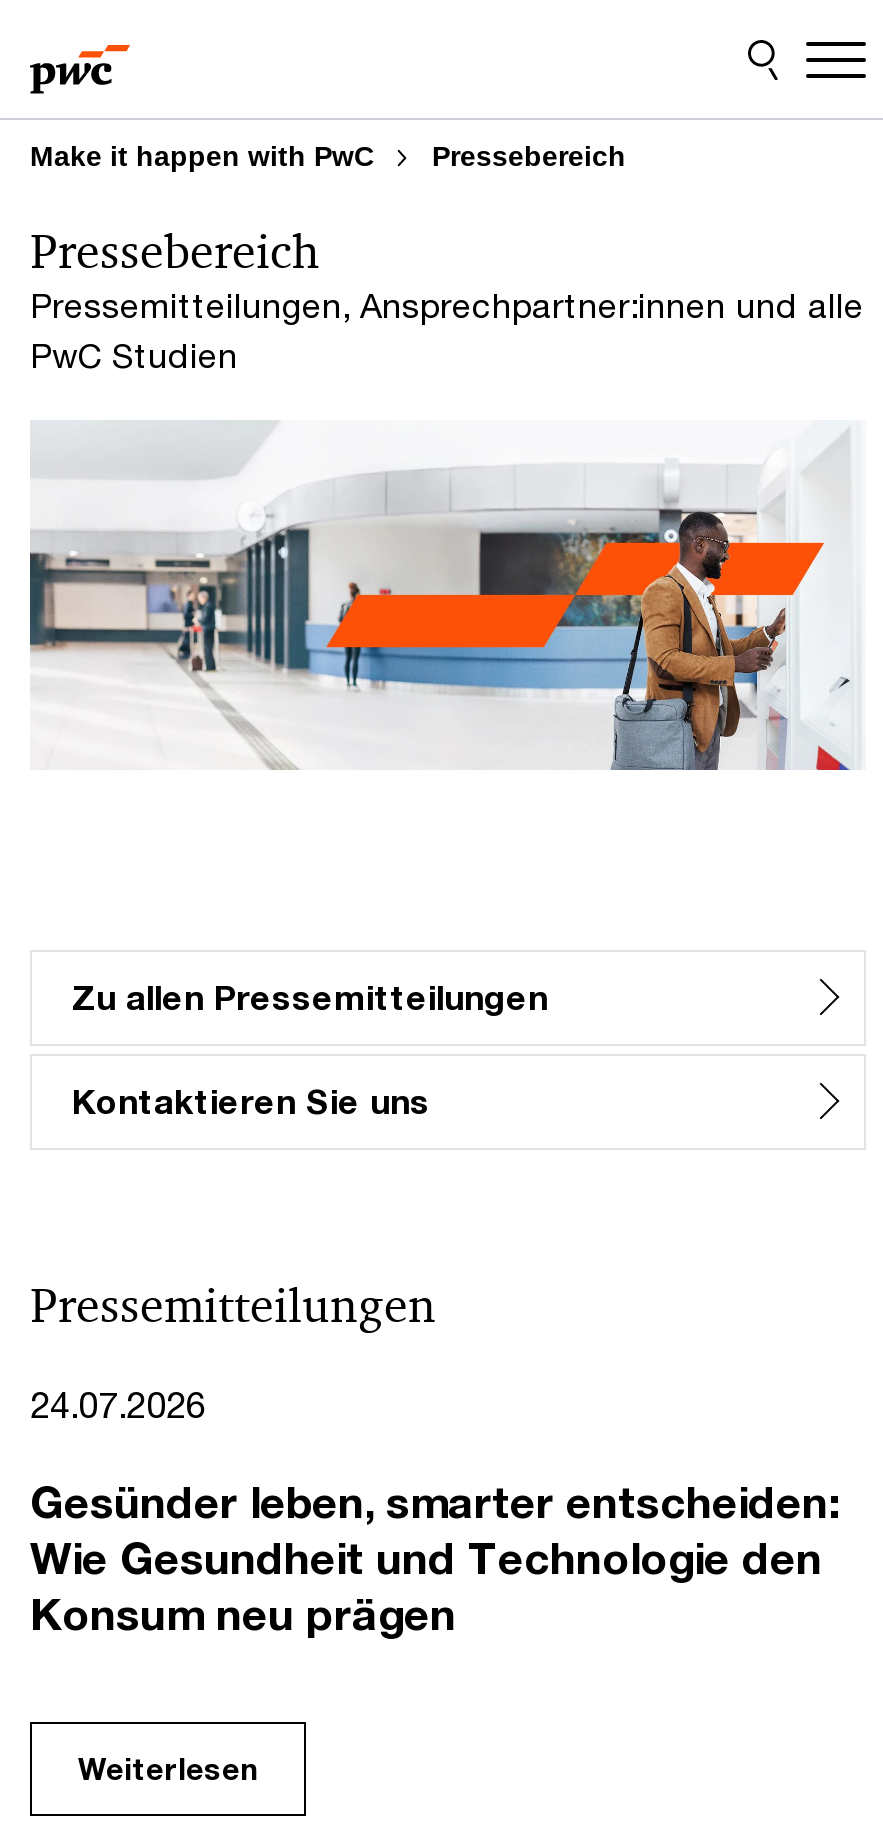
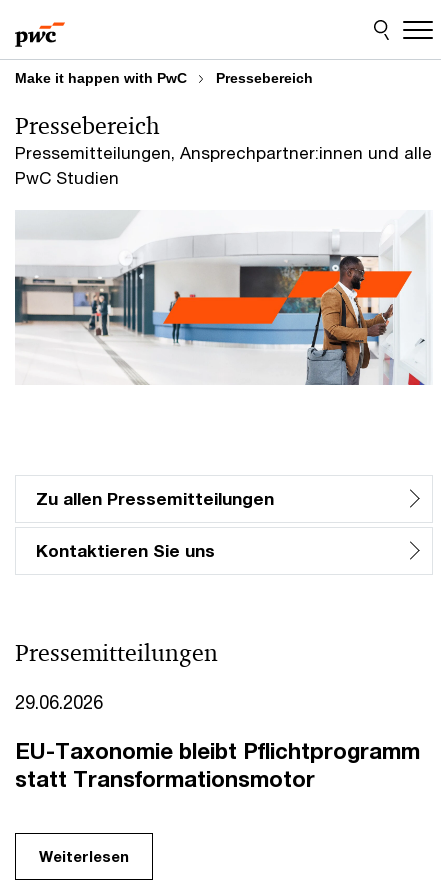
[30,1382,206,1426] 24.07.2026 -> [15,691,103,713] 29.06.2026
[30,1476,838,1640] Gesünder leben, smarter entscheiden: | Wie Gesundheit und Technologie den | Konsum neu prägen -> [15,738,420,792] EU-Taxonomie bleibt Pflichtprogramm | statt Transformationsmotor

